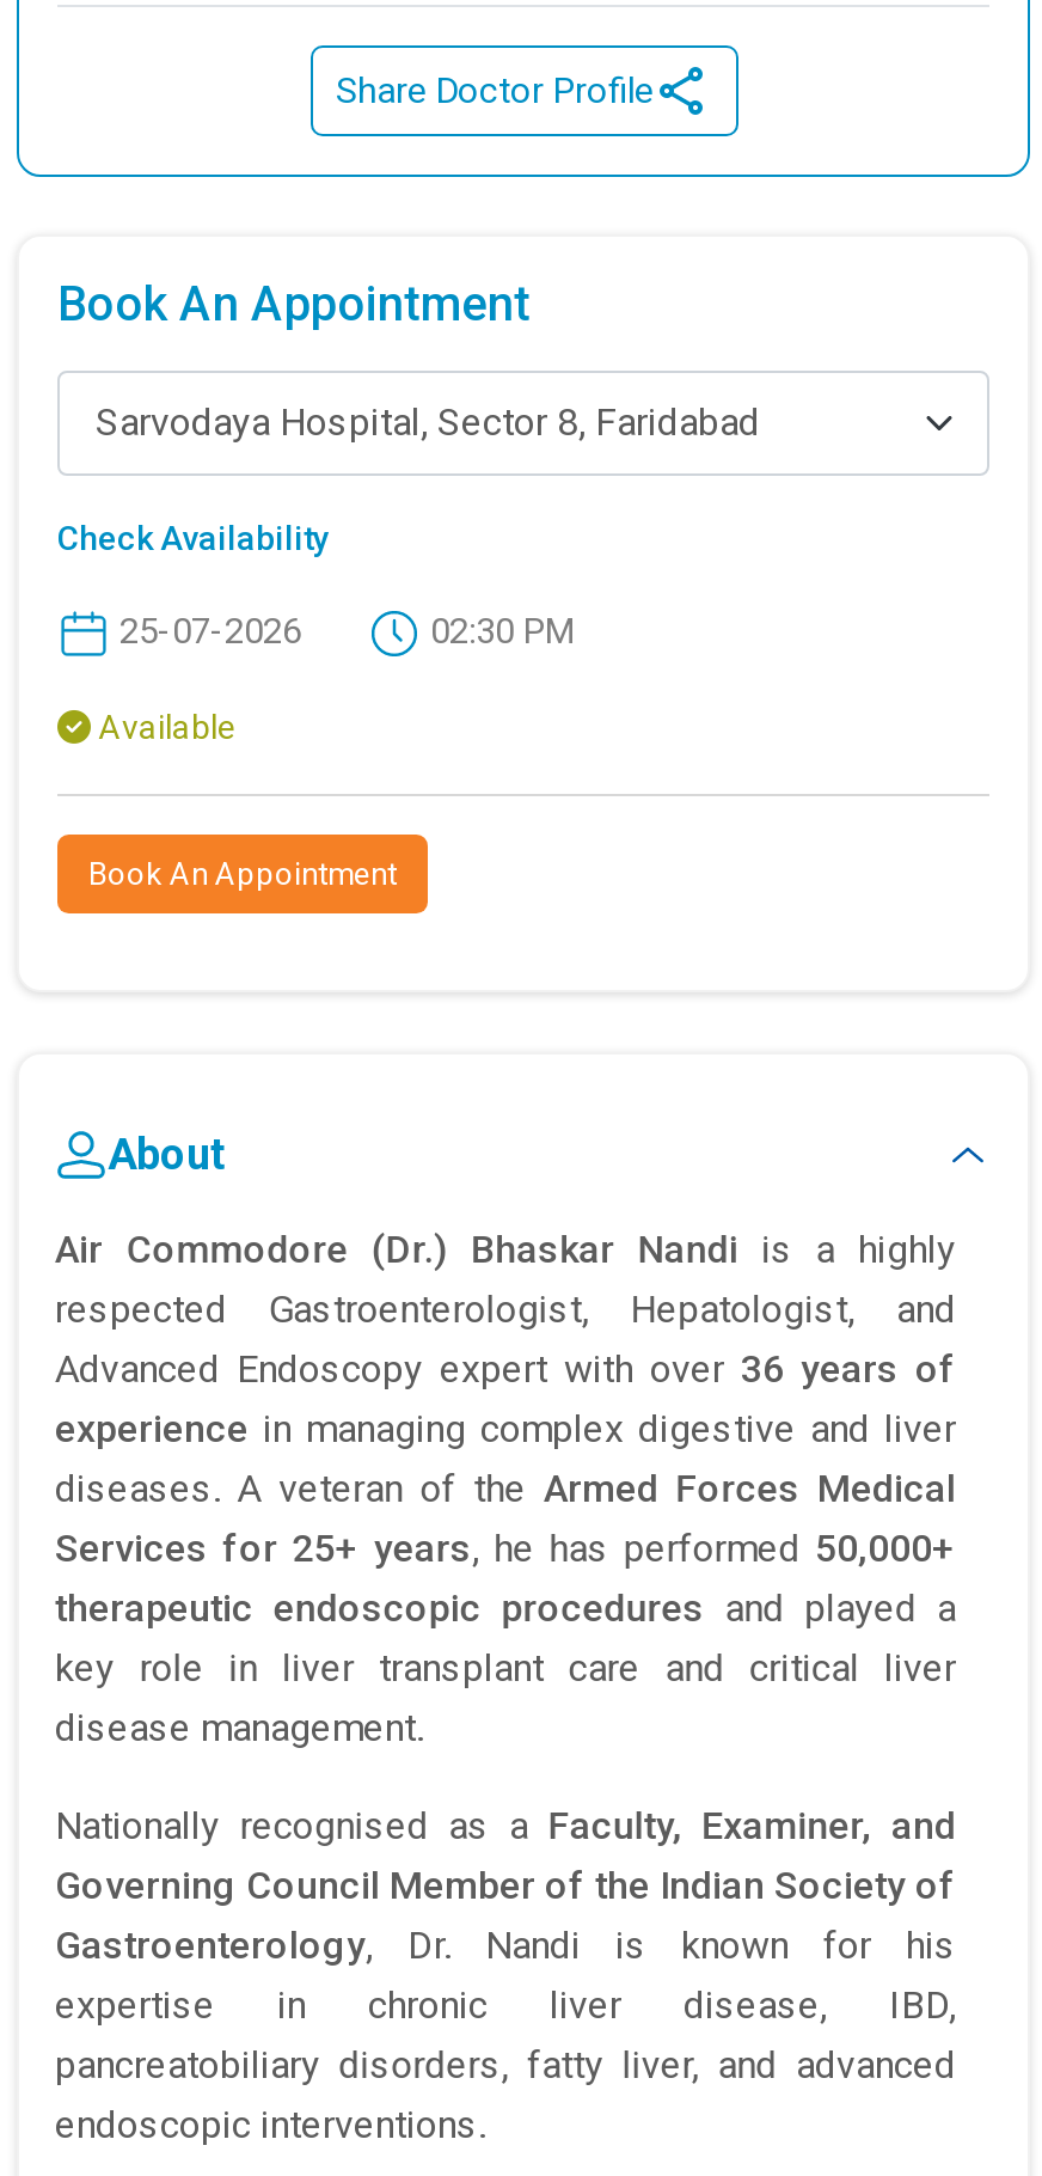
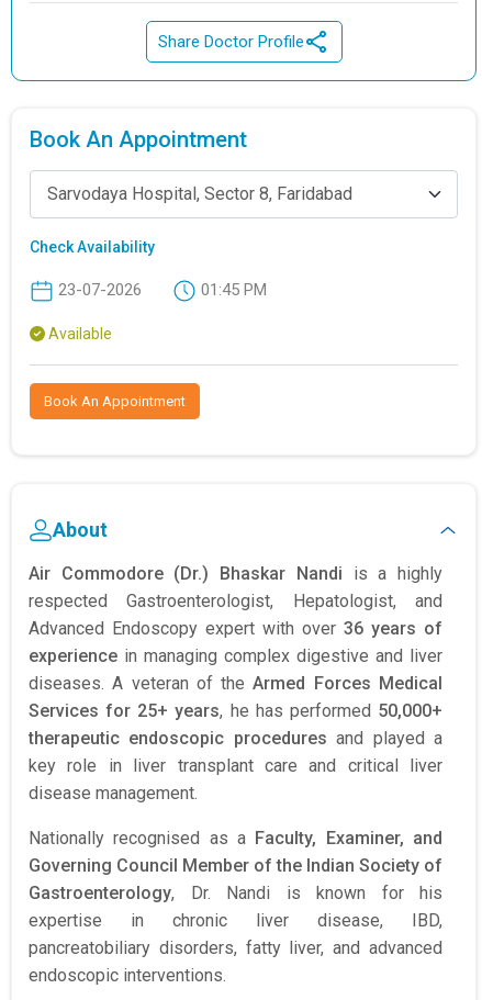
[119,610,301,654] 25-07-2026 -> [58,280,142,300] 23-07-2026
[430,610,574,654] 02:30 PM -> [201,280,267,300] 01:45 PM

